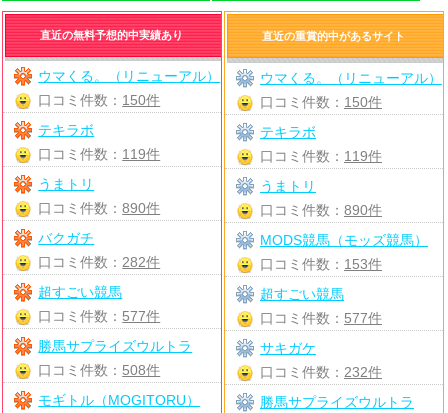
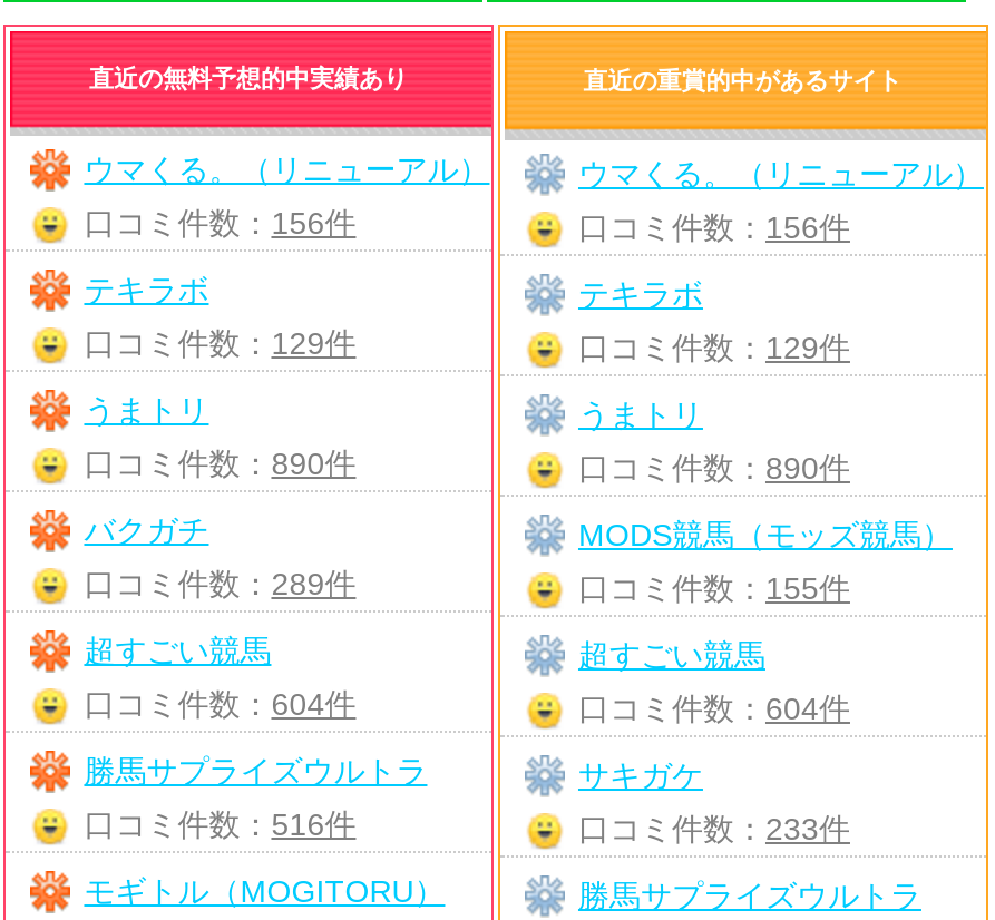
[38,92,160,108] 口コミ件数：150件 -> [84,205,356,241] 口コミ件数：156件
[260,94,382,110] 口コミ件数：150件 -> [578,209,850,245] 口コミ件数：156件
[38,146,160,162] 口コミ件数：119件 -> [84,325,356,361] 口コミ件数：129件
[260,148,382,164] 口コミ件数：119件 -> [578,330,850,365] 口コミ件数：129件
[38,254,160,270] 口コミ件数：282件 -> [84,566,356,601] 口コミ件数：289件
[260,256,382,272] 口コミ件数：153件 -> [578,570,850,606] 口コミ件数：155件
[38,308,160,324] 口コミ件数：577件 -> [84,686,356,722] 口コミ件数：604件
[260,310,382,326] 口コミ件数：577件 -> [578,691,850,726] 口コミ件数：604件
[38,362,160,378] 口コミ件数：508件 -> [84,806,356,842] 口コミ件数：516件
[260,364,382,380] 口コミ件数：232件 -> [578,811,850,846] 口コミ件数：233件

